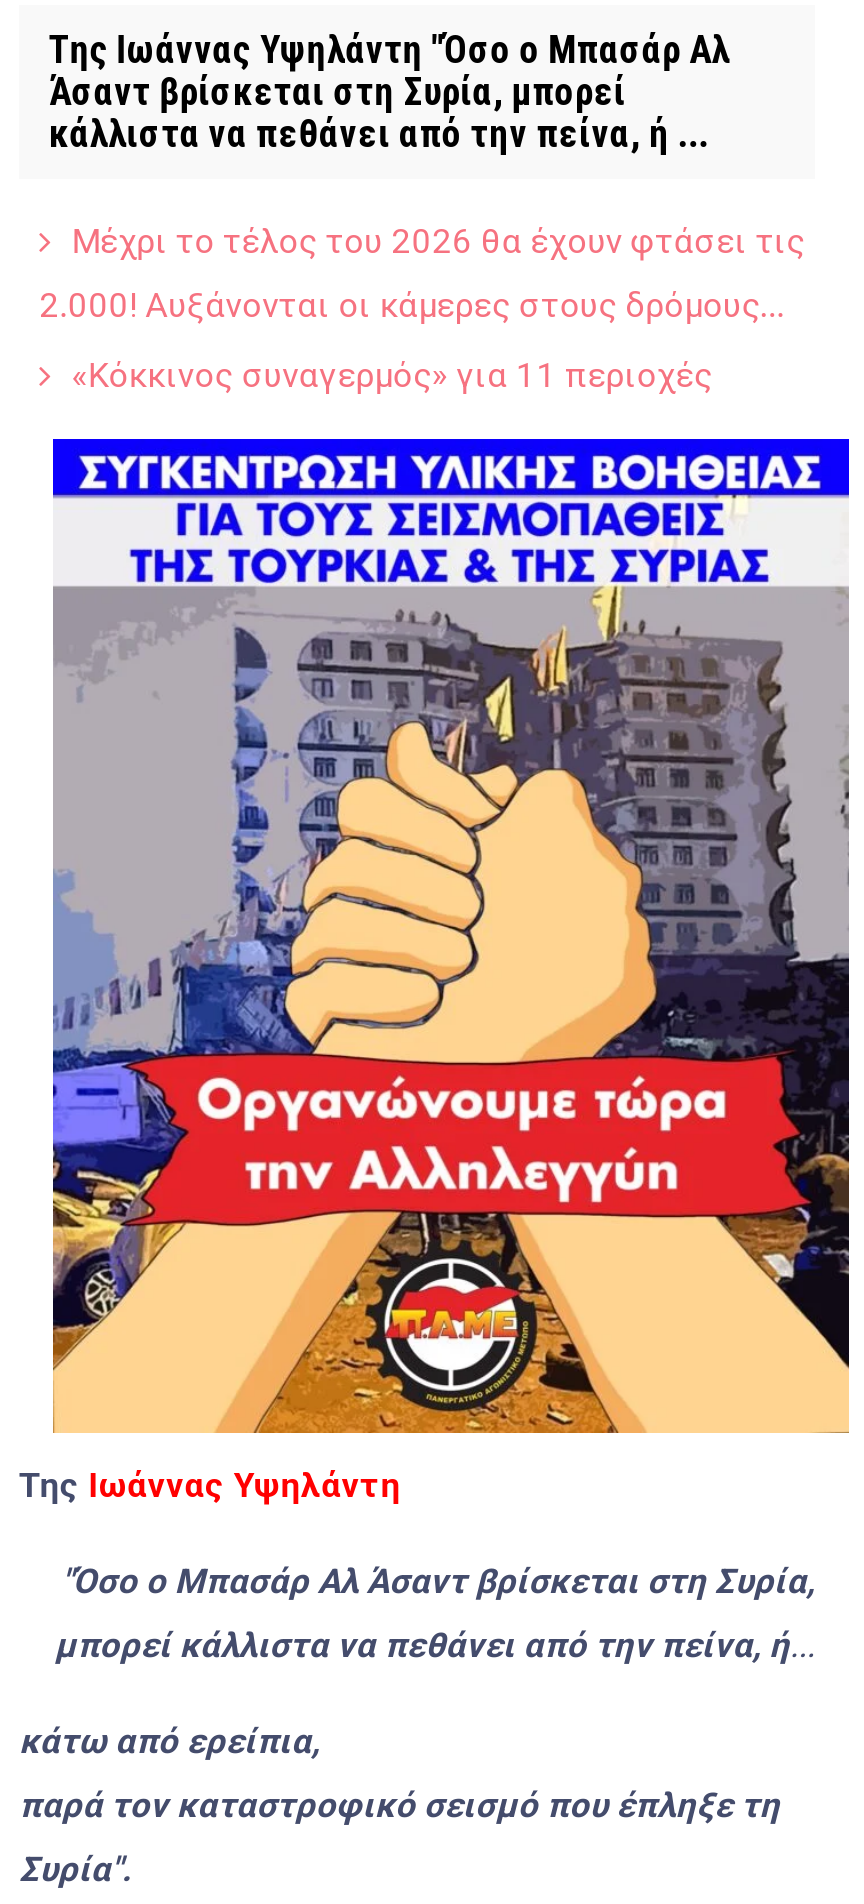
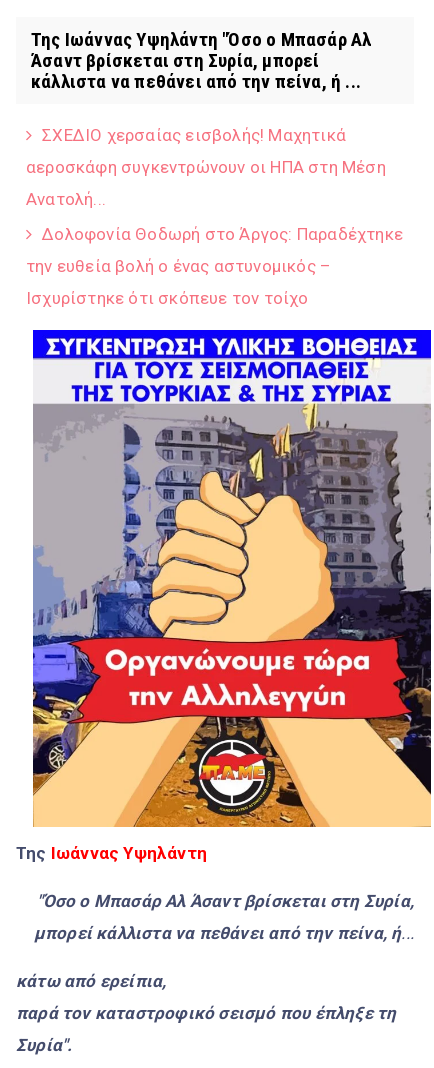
[39,221,805,395] Μέχρι το τέλος του 2026 θα έχουν φτάσει τις | 2.000! Αυξάνονται οι κάμερες στους δρόμους... | «Κόκκινος συναγερμός» για 11 περιοχές -> [26,125,403,308] ΣΧΕΔΙΟ χερσαίας εισβολής! Μαχητικά | αεροσκάφη συγκεντρώνουν οι ΗΠΑ στη Μέση | Ανατολή... | Δολοφονία Θοδωρή στο Άργος: Παραδέχτηκε | την ευθεία βολή ο ένας αστυνομικός – | Ισχυρίστηκε ότι σκόπευε τον τοίχο

